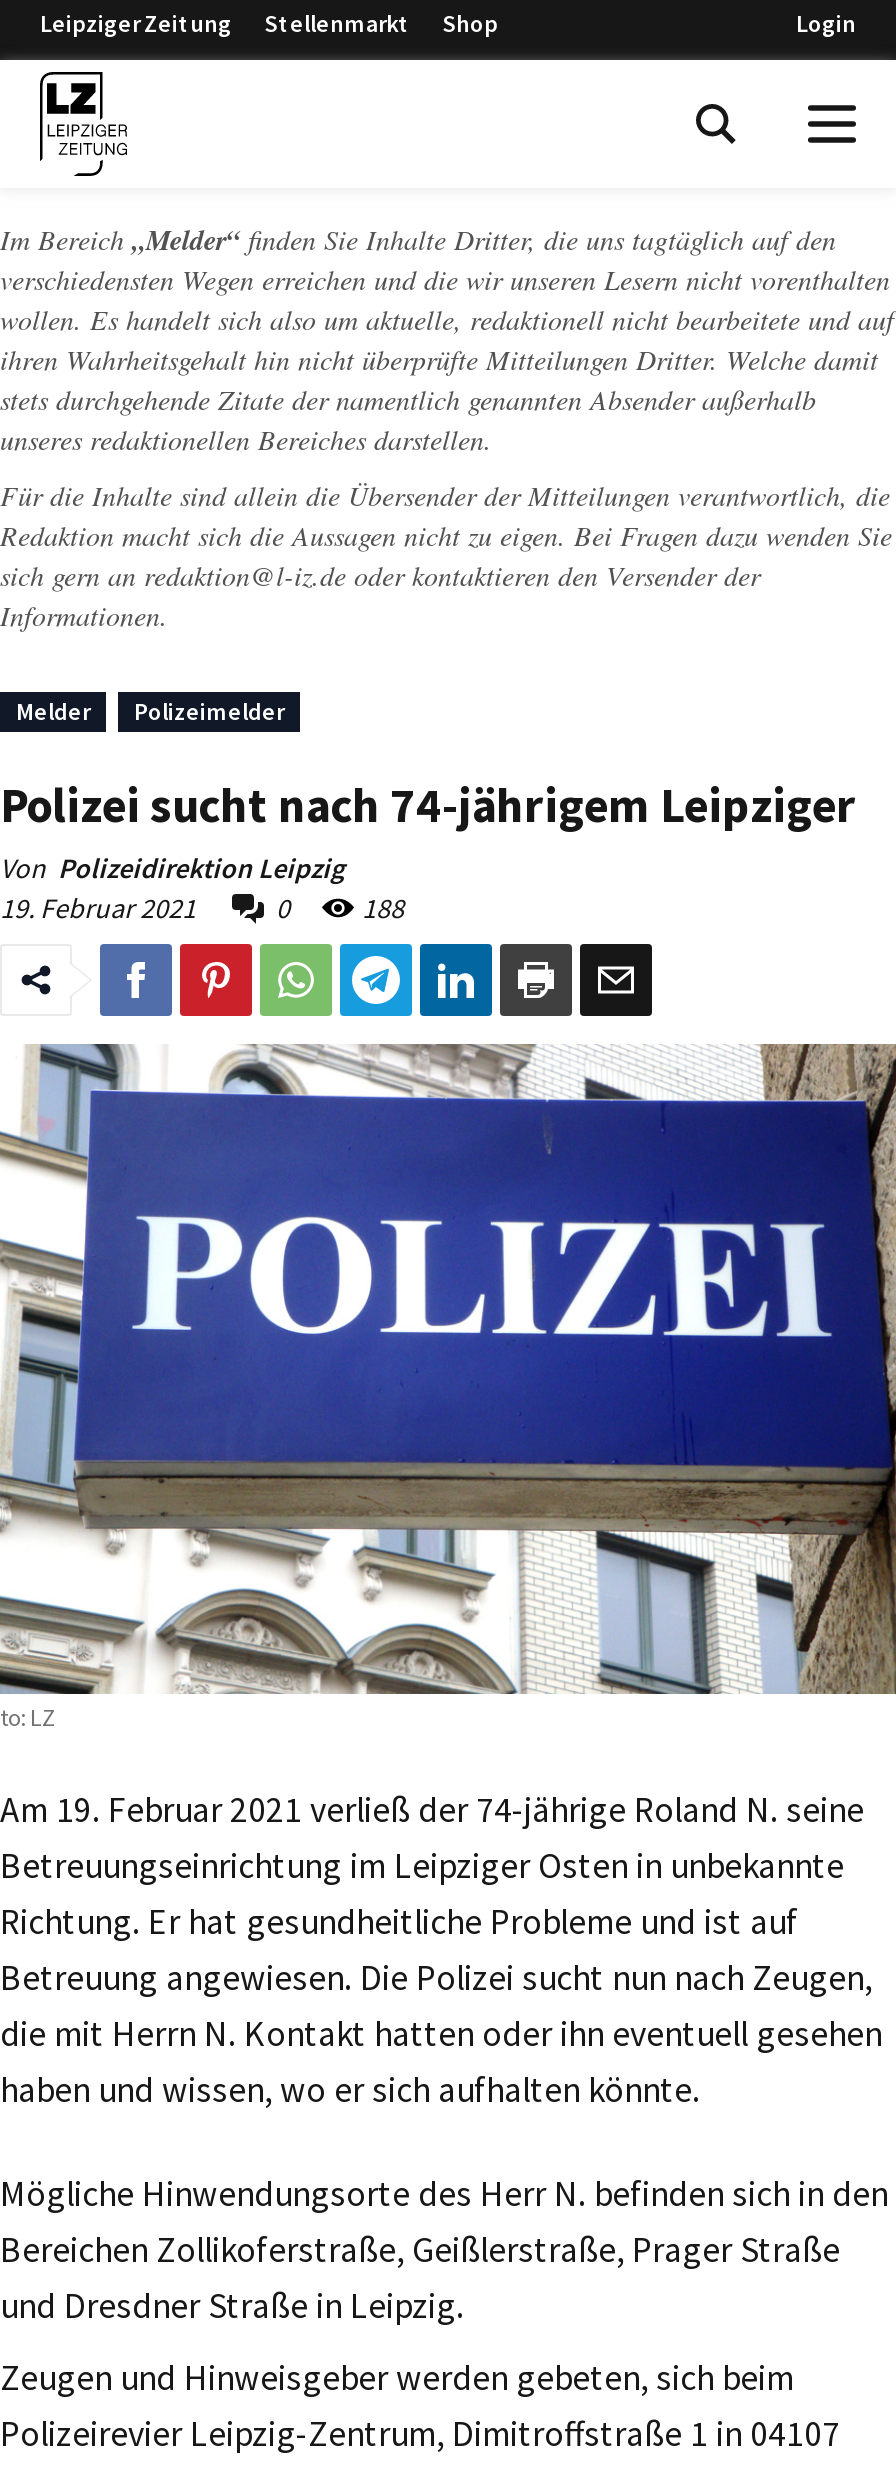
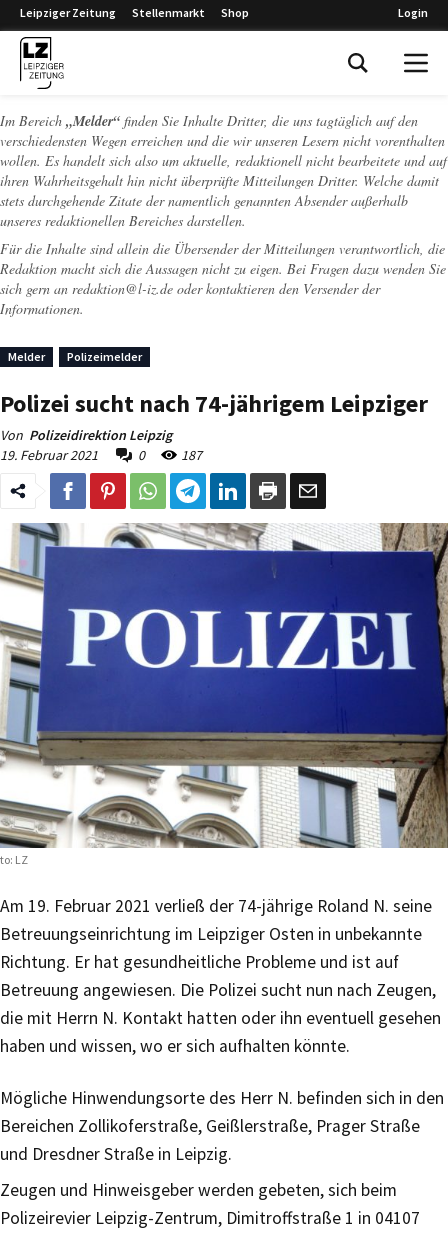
[276,890,404,926] 0 188 -> [138,446,202,464] 0 187

